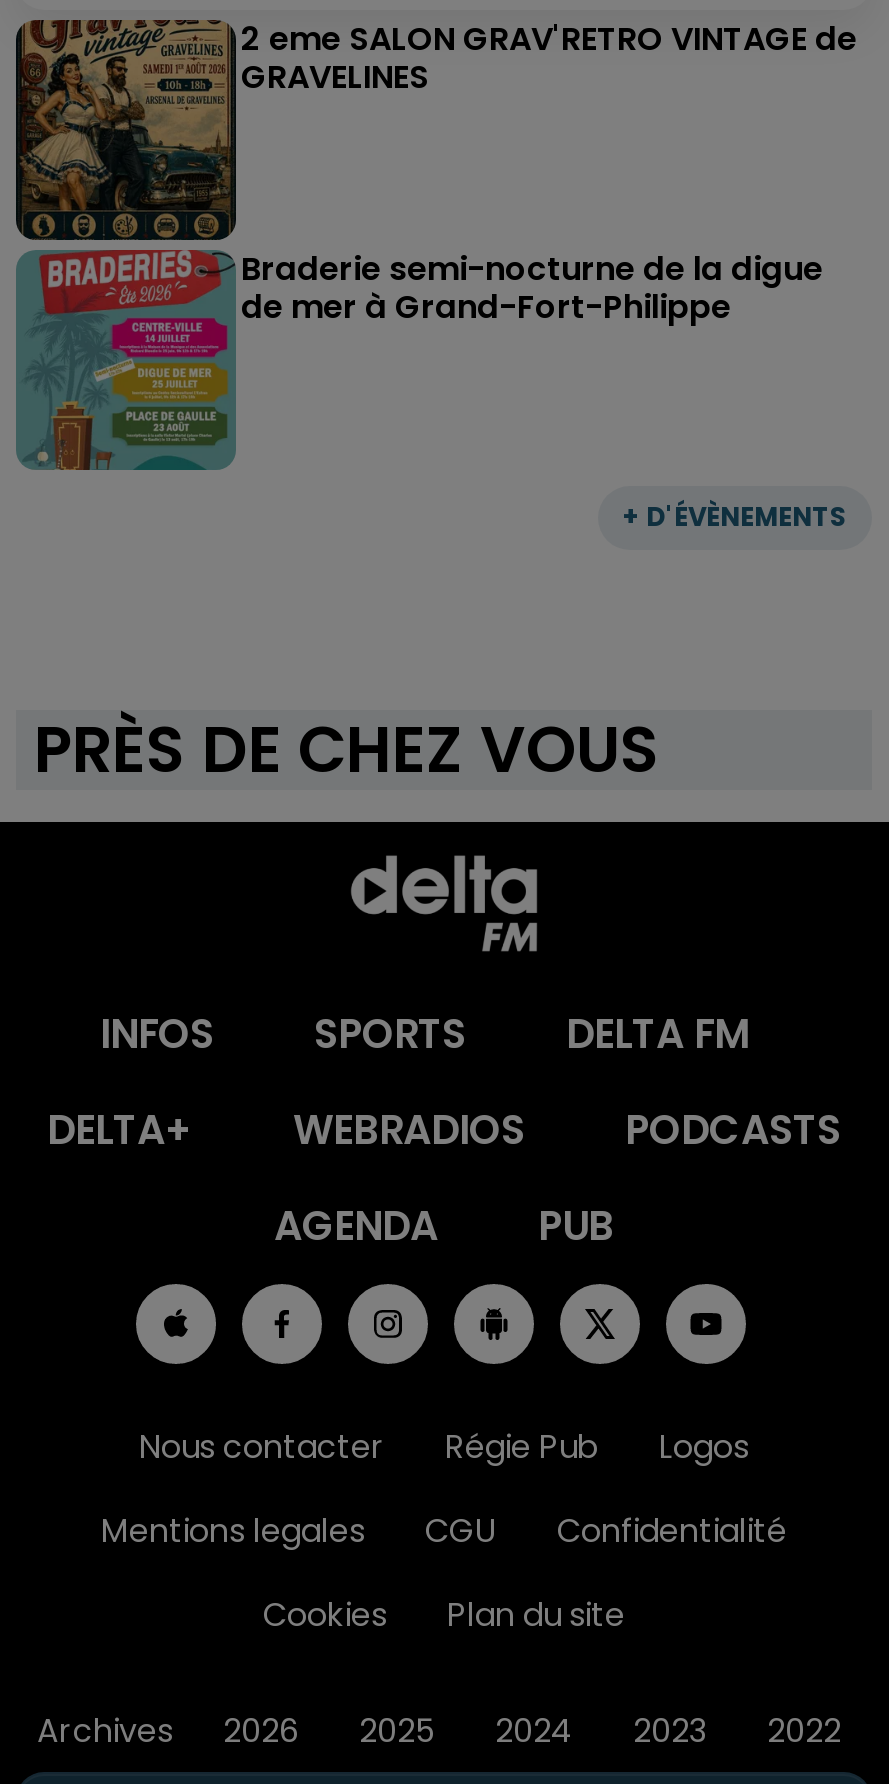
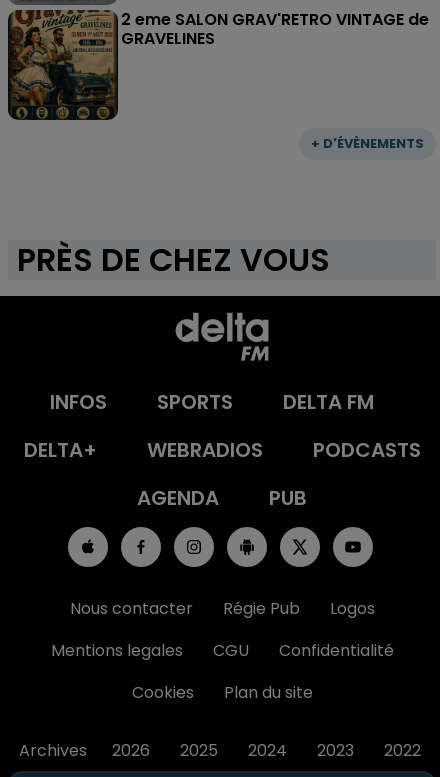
[18,246,823,472] [image] | Braderie semi-nocturne de la digue | de mer à Grand-Fort-Philippe -> none

